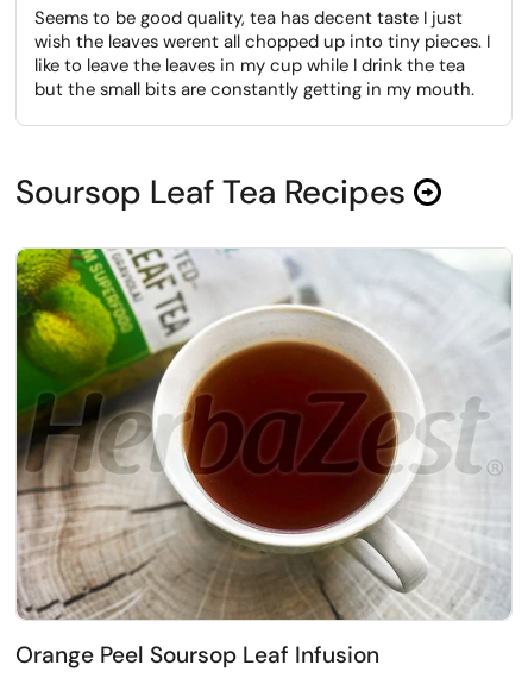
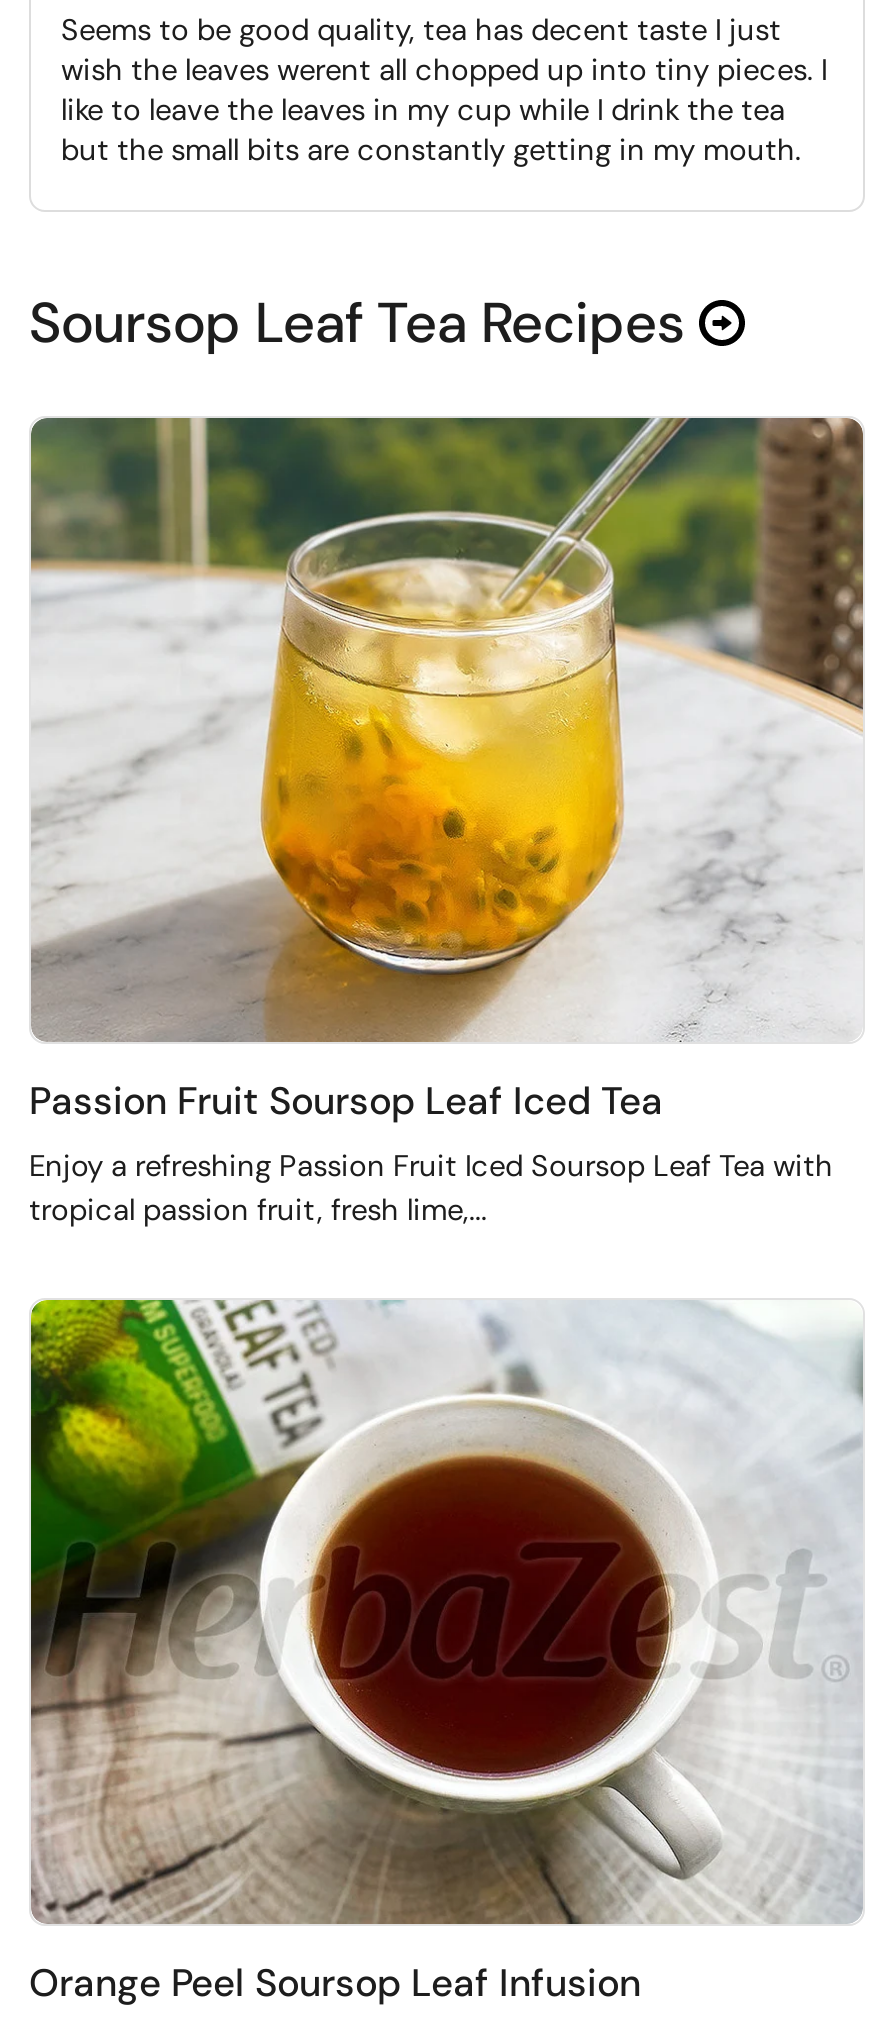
none -> [29,416,865,1231] [image] | Passion Fruit Soursop Leaf Iced Tea | Enjoy a refreshing Passion Fruit Iced Soursop Leaf Tea with | tropical passion fruit, fresh lime,...

